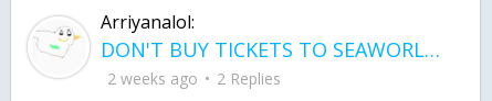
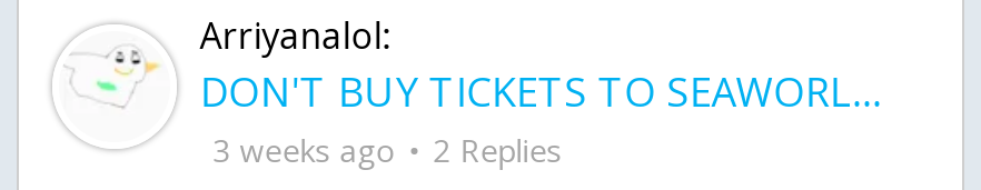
[107,68,281,89] 2 weeks ago 2 Replies -> [213,129,562,171] 3 weeks ago 2 Replies

